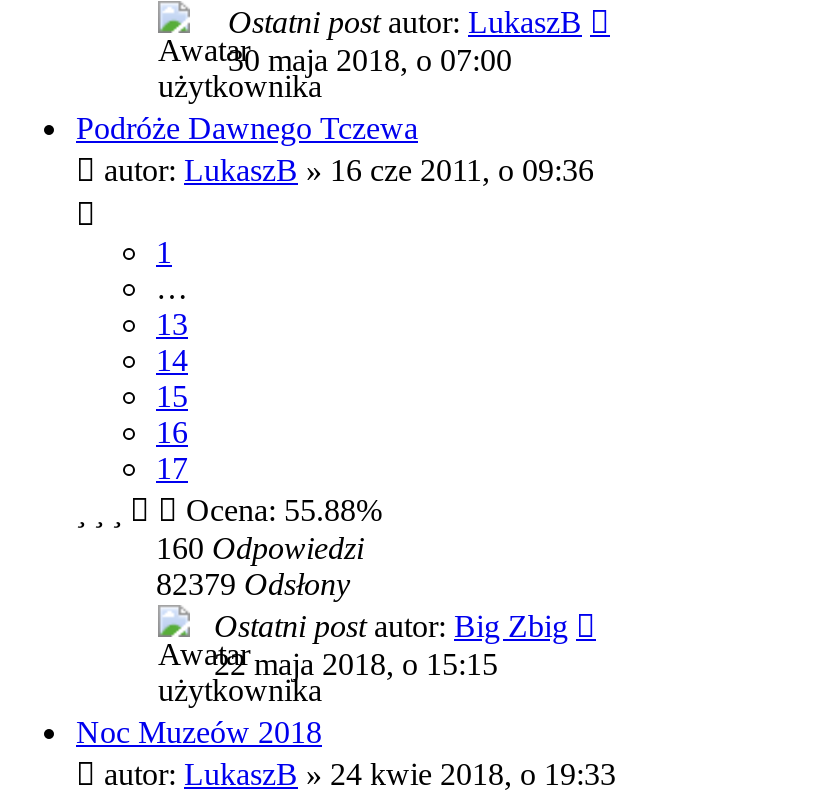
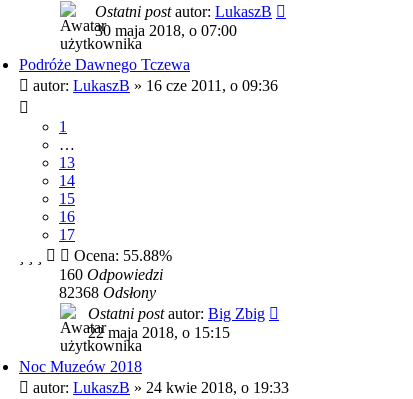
[156,568,350,602] 82379 Odsłony -> [59,284,156,301] 82368 Odsłony

